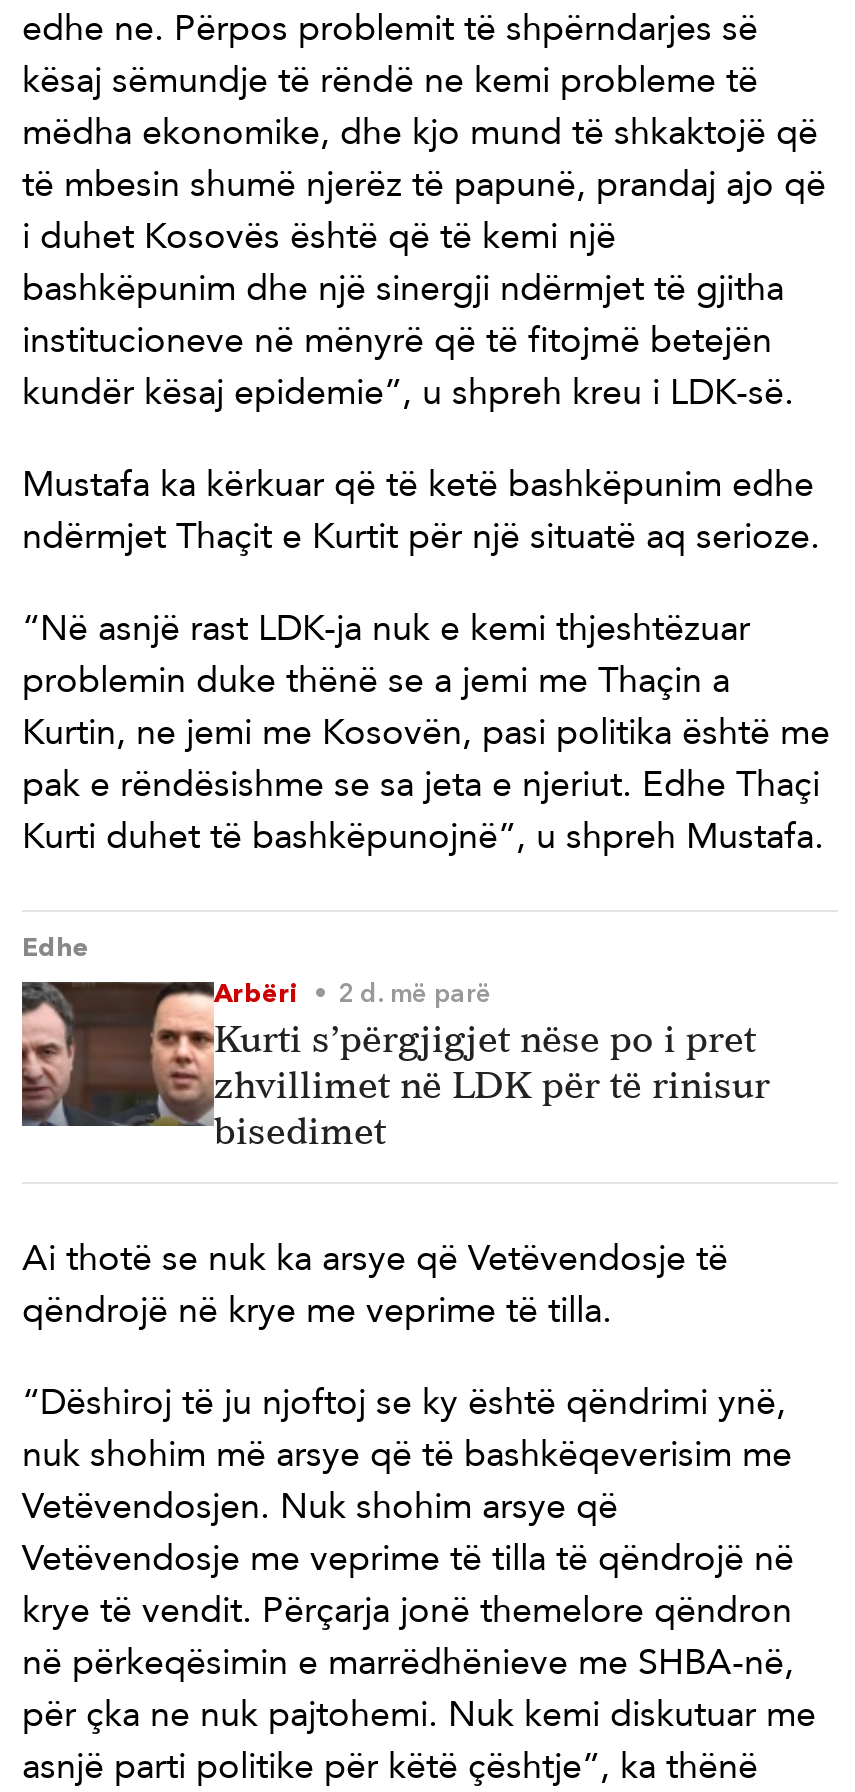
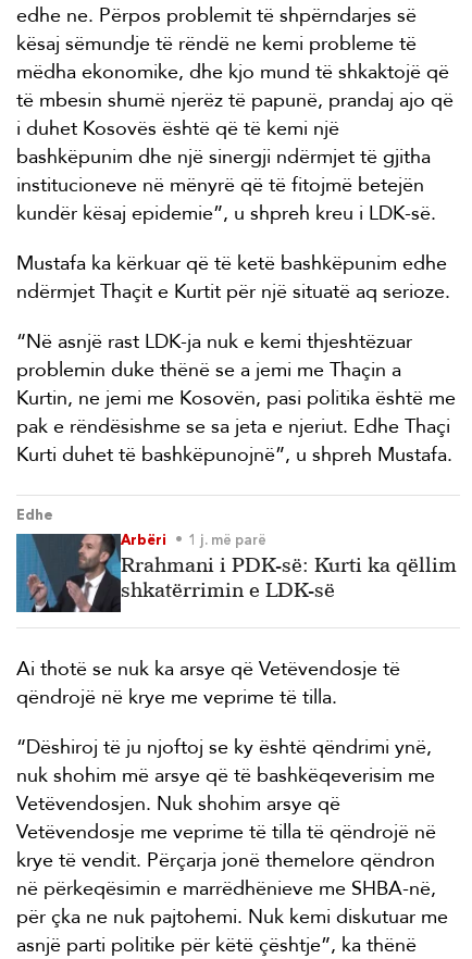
[20,980,770,1151] [image] | 2 d. më parë | Kurti s’përgjigjet nëse po i pret | zhvillimet në LDK për të rinisur | bisedimet -> [15,533,457,613] [image] | 1 j. më parë | Rrahmani i PDK-së: Kurti ka qëllim | shkatërrimin e LDK-së

